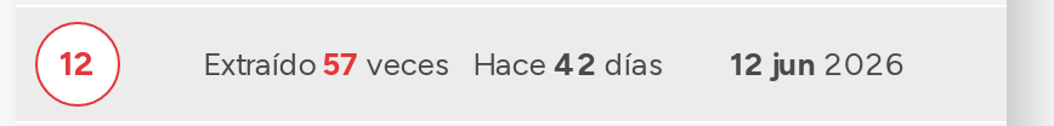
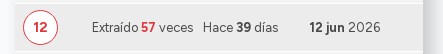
[473,45,663,81] Hace 42 días -> [203,19,278,34] Hace 39 días

